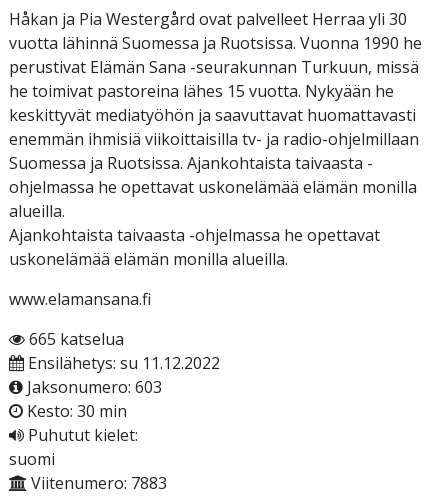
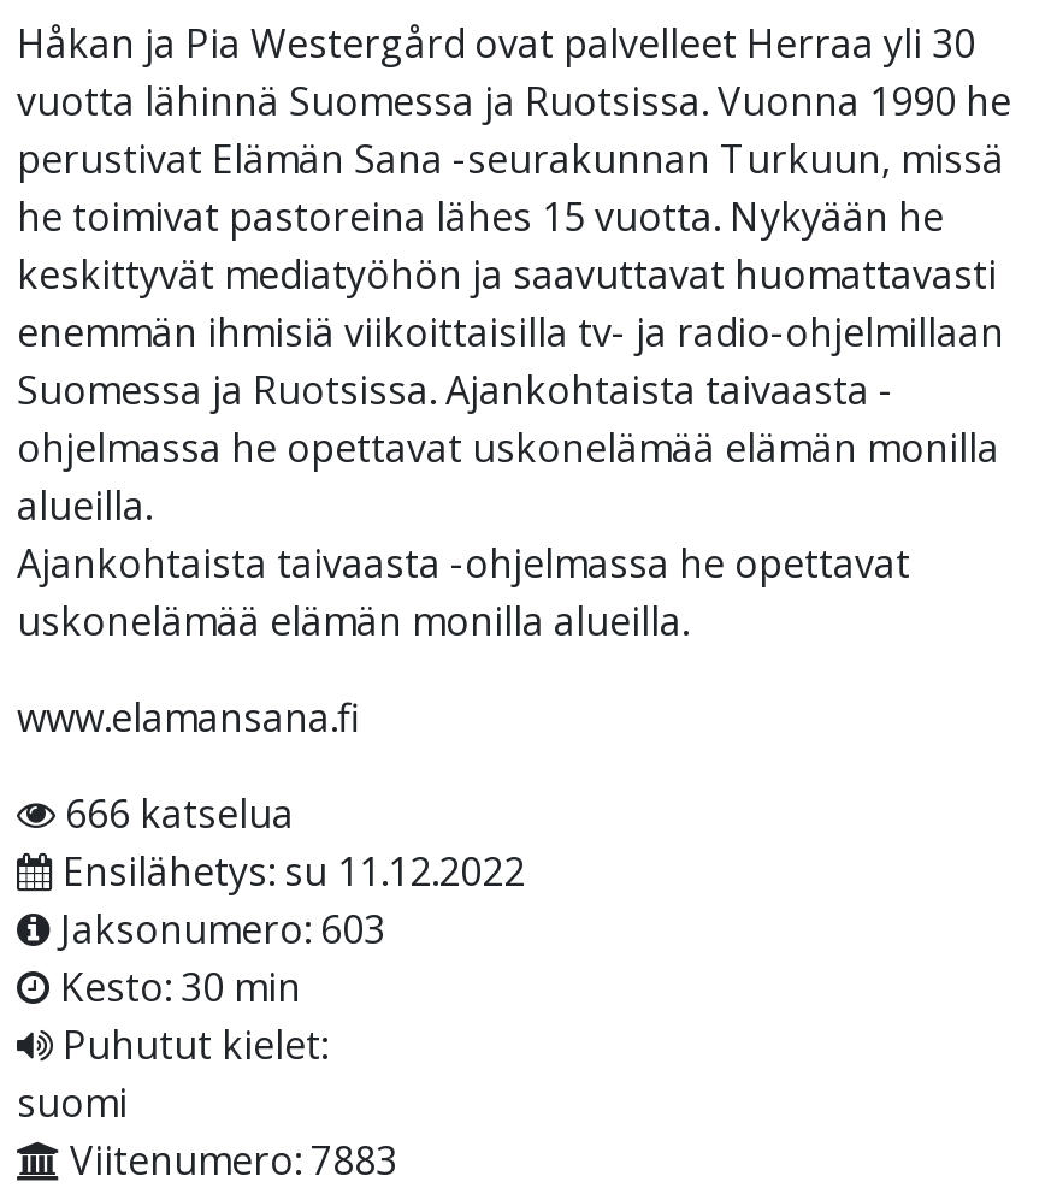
[25,328,124,350] 665 katselua -> [55,788,294,841] 666 katselua

